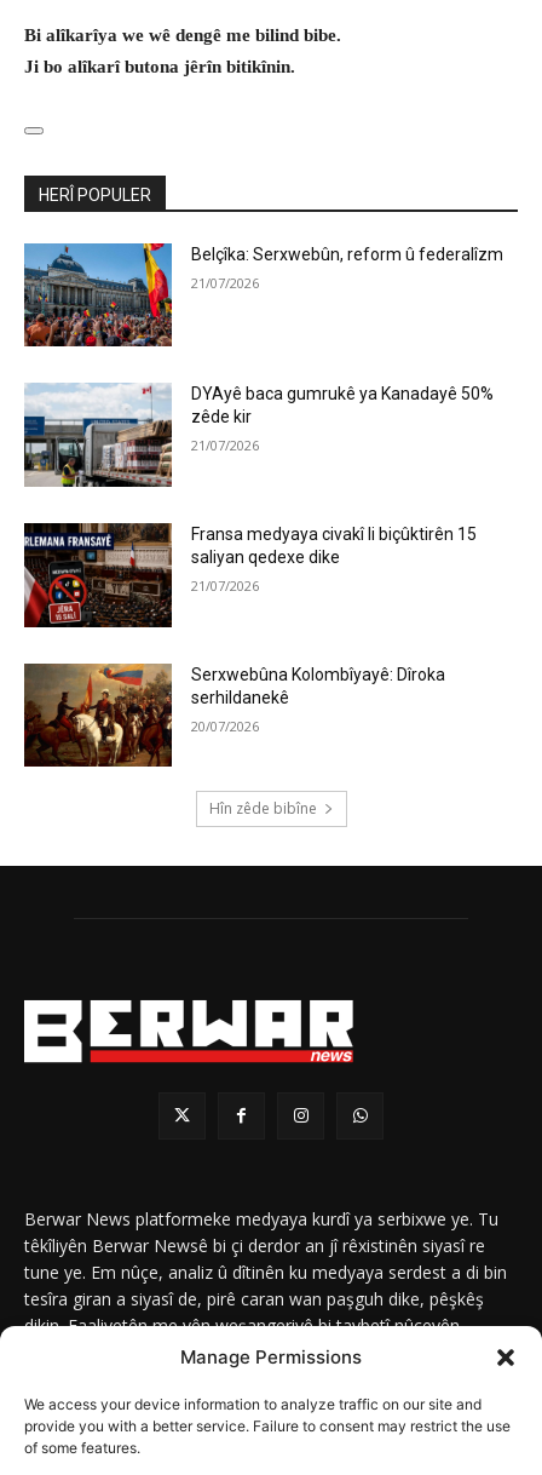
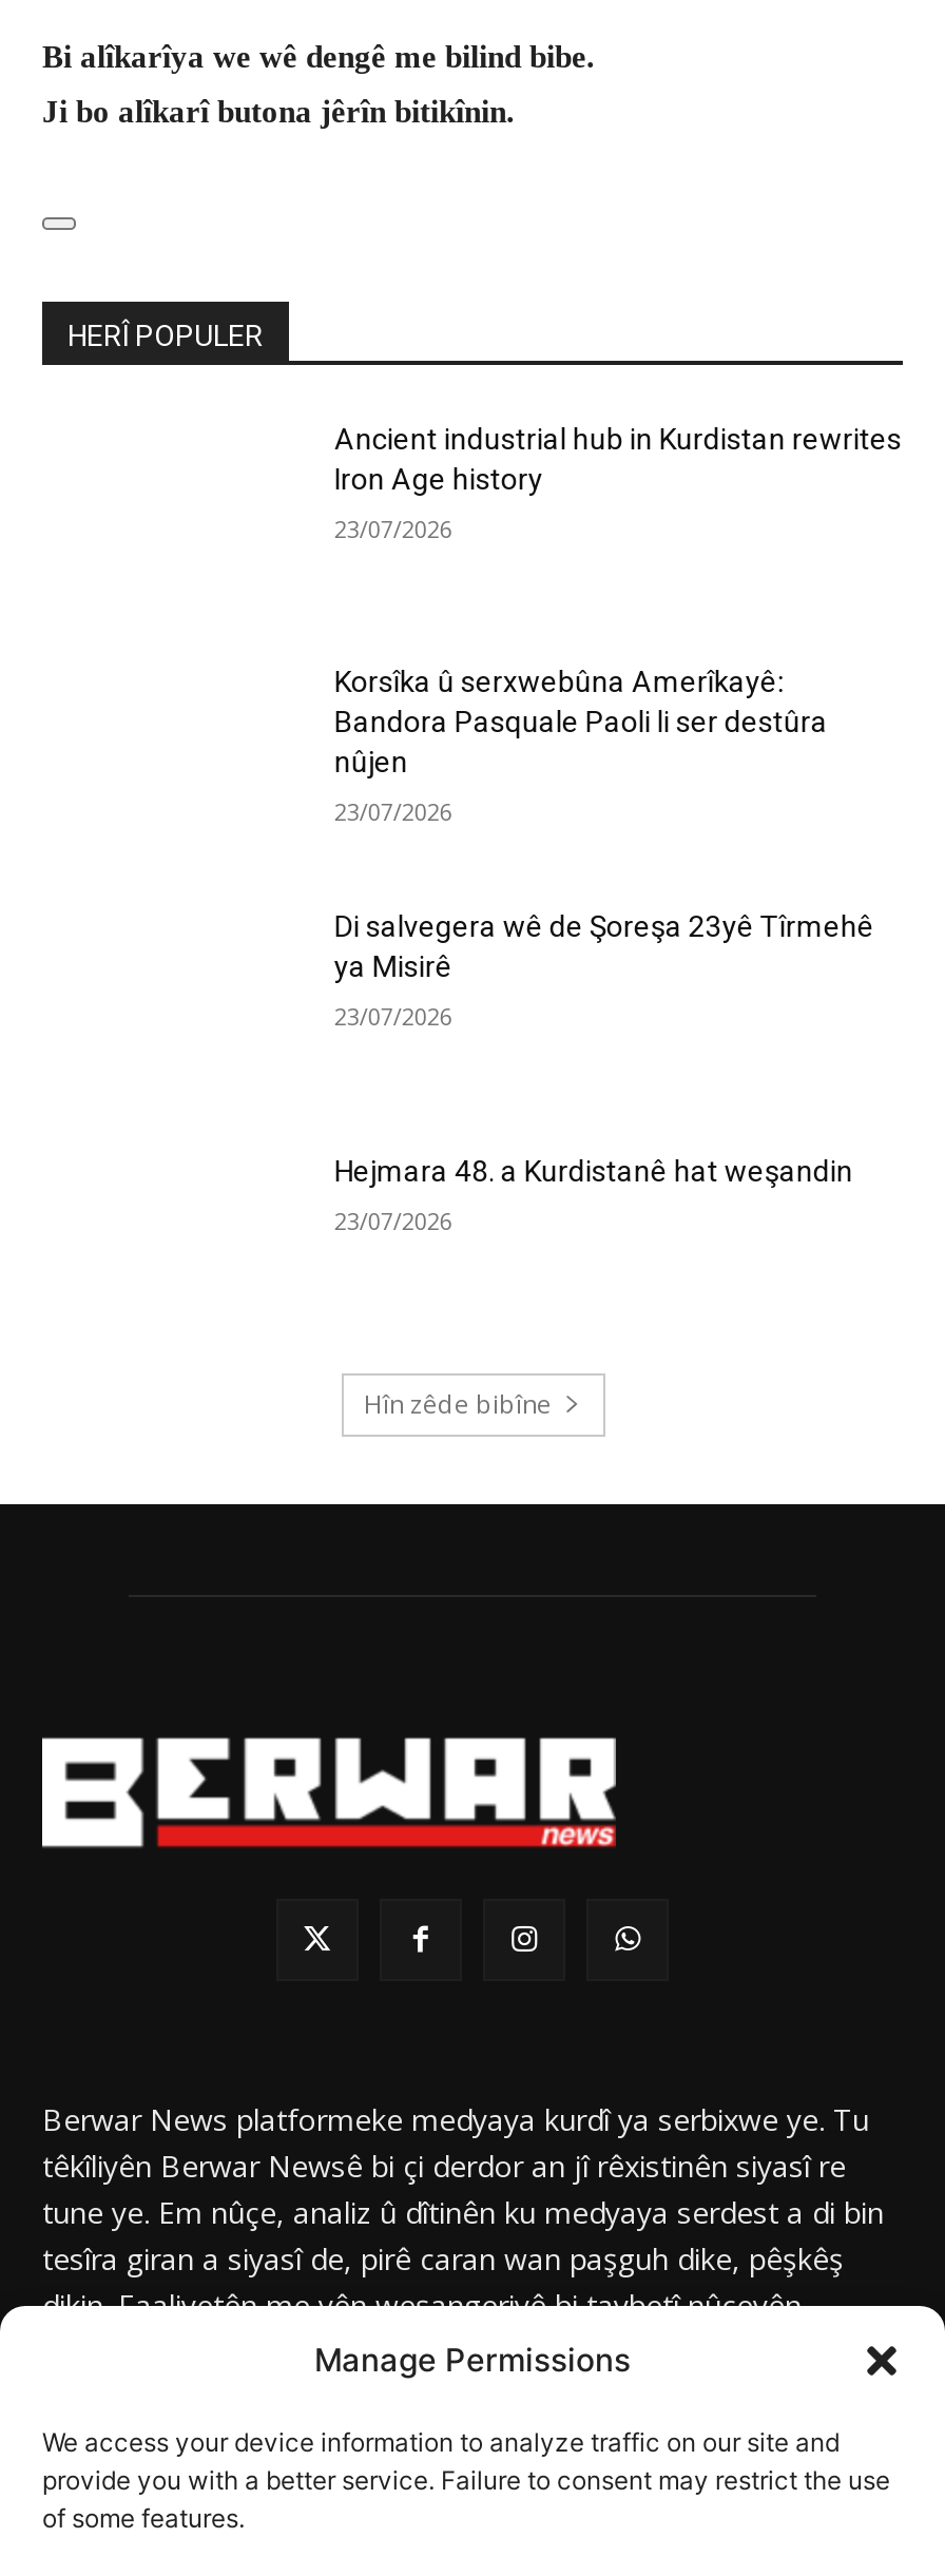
[23,242,173,348] [image] -> none
[192,244,504,263] Belçîka: Serxwebûn, reform û federalîzm -> [334,421,902,495] Ancient industrial hub in Kurdistan rewrites | Iron Age history
[192,273,259,291] 21/07/2026 -> [334,512,452,543] 23/07/2026
[23,383,173,488] [image] -> none
[192,384,494,427] DYAyê baca gumrukê ya Kanadayê 50% | zêde kir -> [334,665,828,779] Korsîka û serxwebûna Amerîkayê: | Bandora Pasquale Paoli li ser destûra | nûjen
[192,436,259,454] 21/07/2026 -> [334,796,452,827] 23/07/2026
[23,522,173,629] [image] -> none
[192,524,477,567] Fransa medyaya civakî li biçûktirên 15 | saliyan qedexe dike -> [334,909,874,983] Di salvegera wê de Şoreşa 23yê Tîrmehê | ya Misirê
[192,576,259,594] 21/07/2026 -> [334,1000,452,1031] 23/07/2026
[23,662,173,768] [image] -> none
[192,664,446,707] Serxwebûna Kolombîyayê: Dîroka | serhildanekê -> [334,1153,853,1187] Hejmara 48. a Kurdistanê hat weşandin
[192,716,259,735] 20/07/2026 -> [334,1204,452,1235] 23/07/2026

